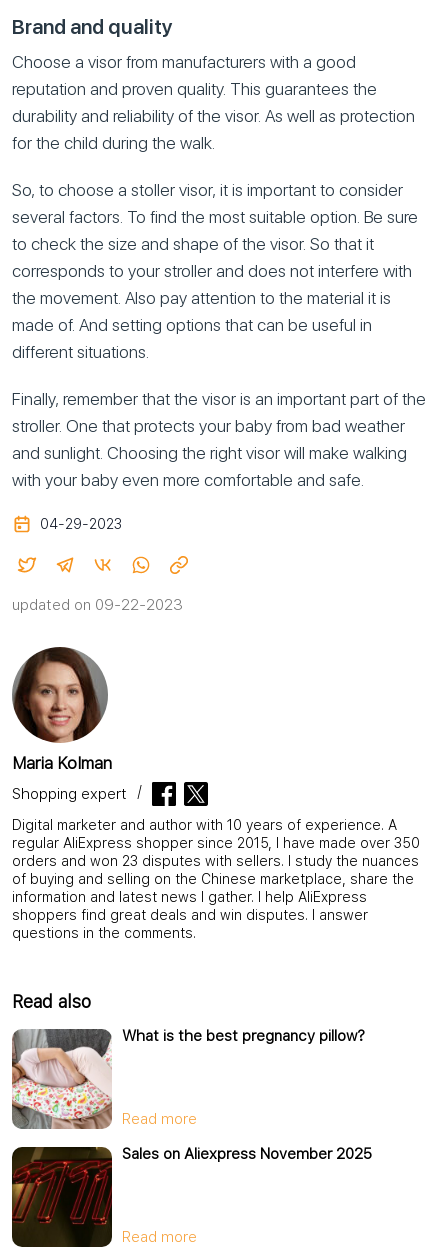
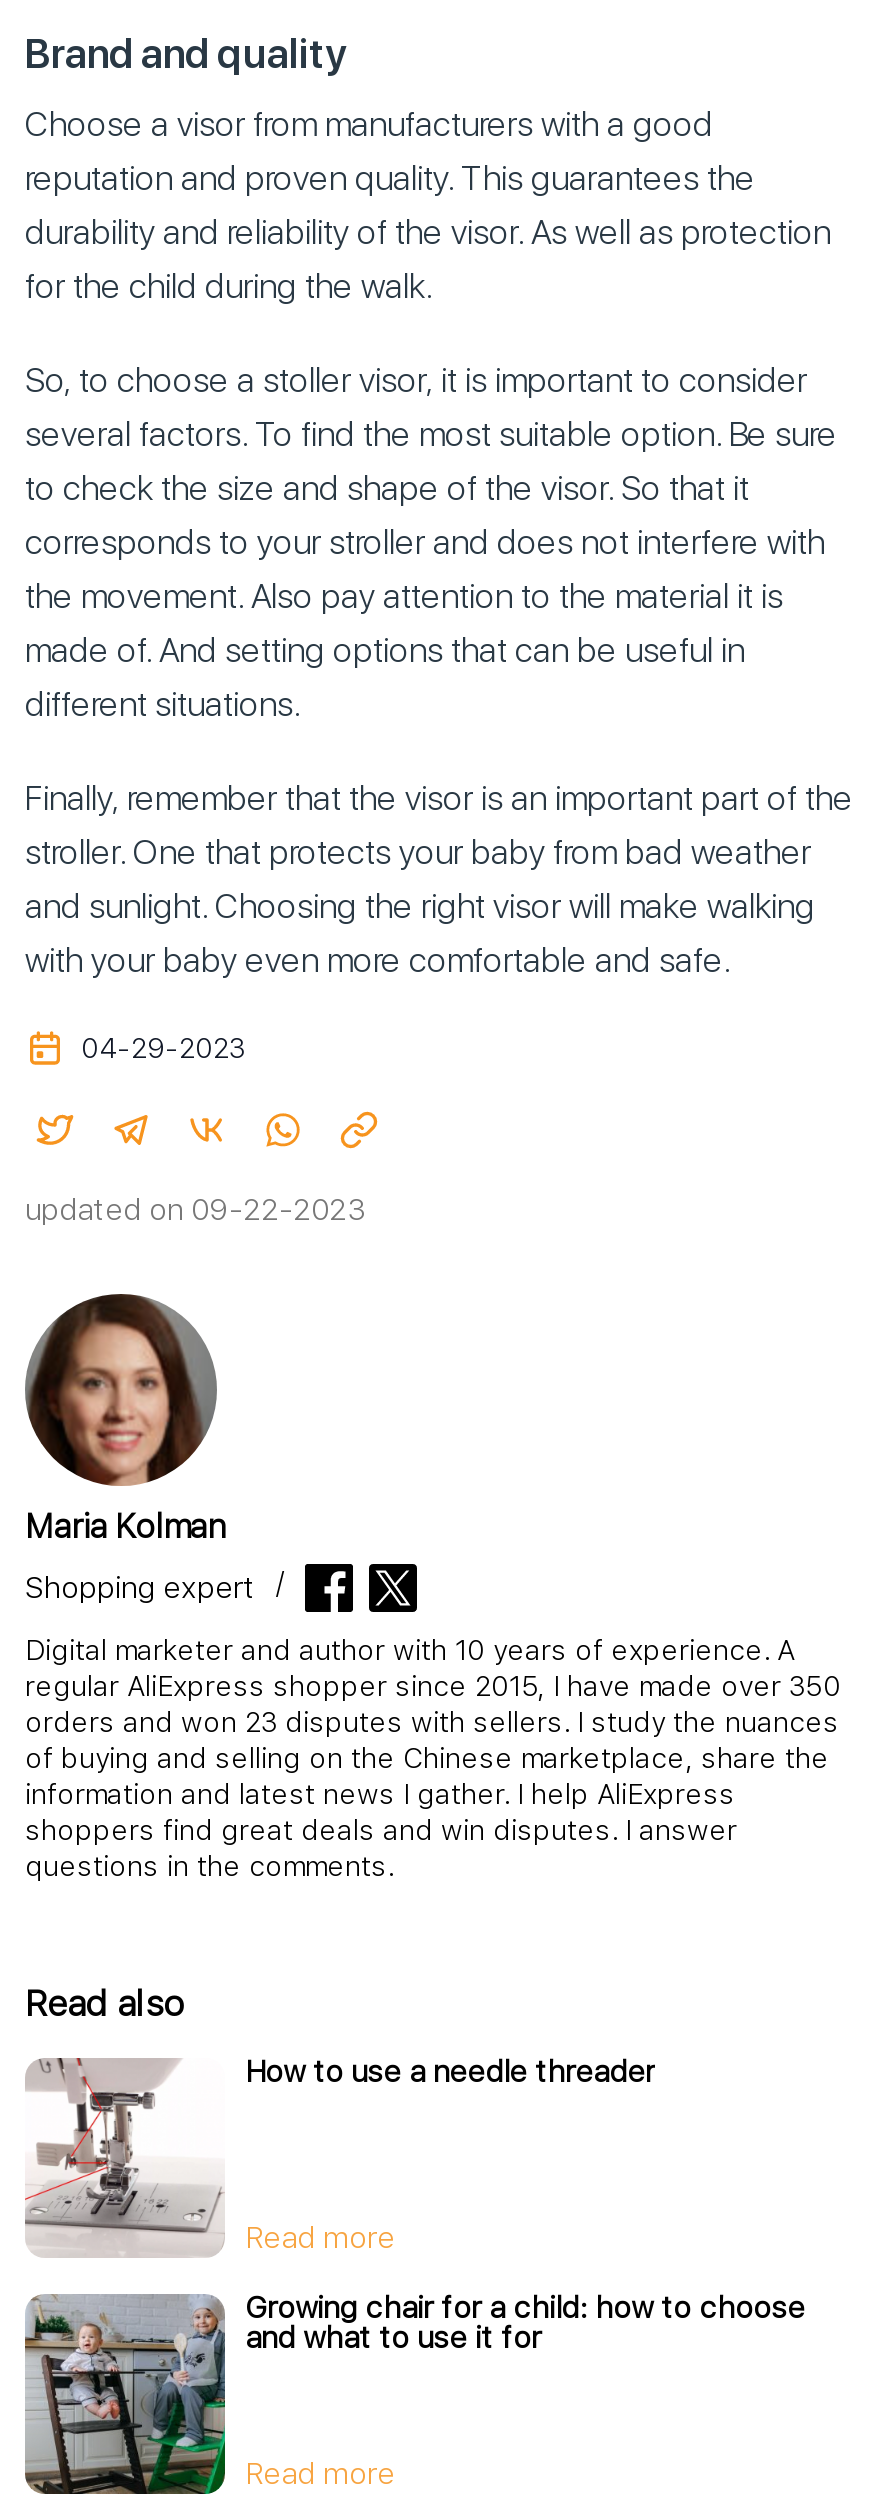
[11,1027,365,1129] [image] | What is the best pregnancy pillow? -> [25,2054,655,2256] [image] | How to use a needle threader
[11,1145,372,1247] [image] | Sales on Aliexpress November 2025 -> [23,2290,805,2494] [image] | Growing chair for a child: how to choose | and what to use it for

